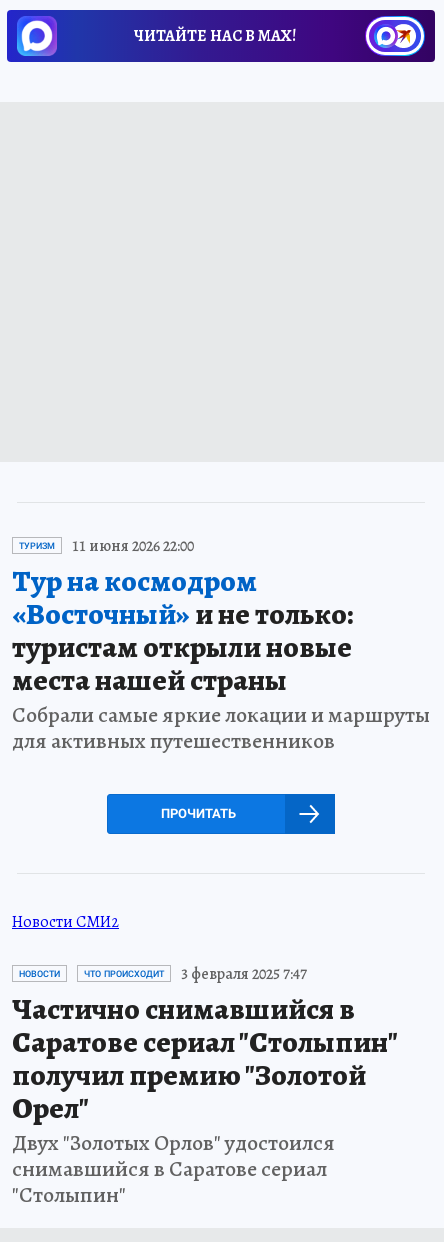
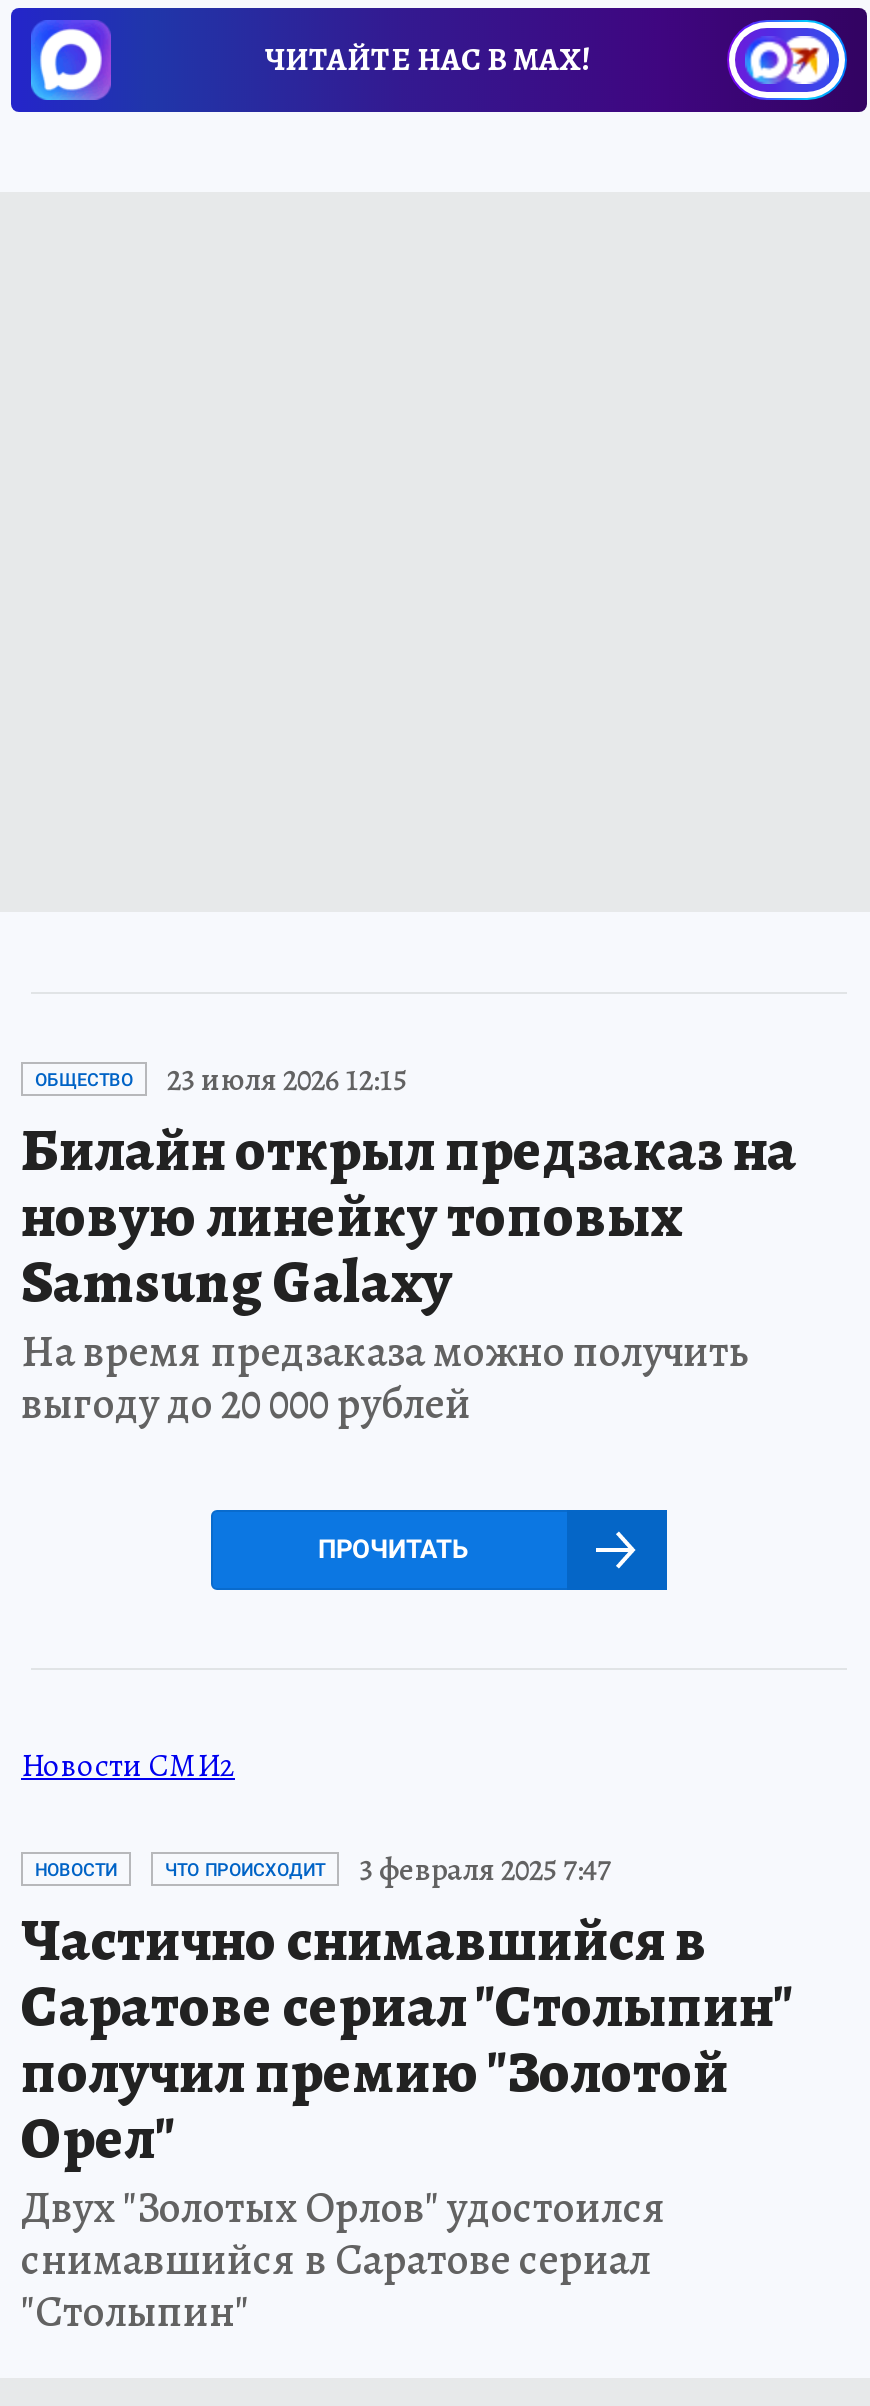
[12,534,430,755] ТУРИЗМ | 11 июня 2026 22:00 | Тур на космодром | «Восточный»и не только: | туристам открыли новые | места нашей страны | Собрали самые яркие локации и маршруты | для активных путешественников -> [21,1057,797,1433] ОБЩЕСТВО | 23 июля 2026 12:15 | Билайн открыл предзаказ на | новую линейку топовых | Samsung Galaxy | На время предзаказа можно получить | выгоду до 20 000 рублей

